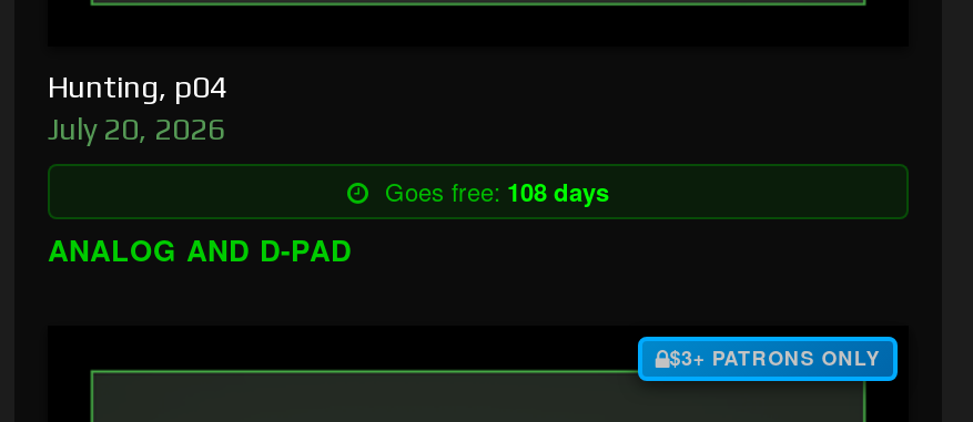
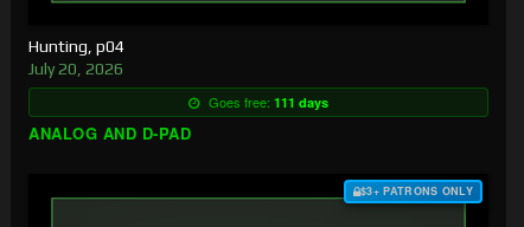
[378,173,609,209] Goes free: 108 days -> [205,93,328,111] Goes free: 111 days

